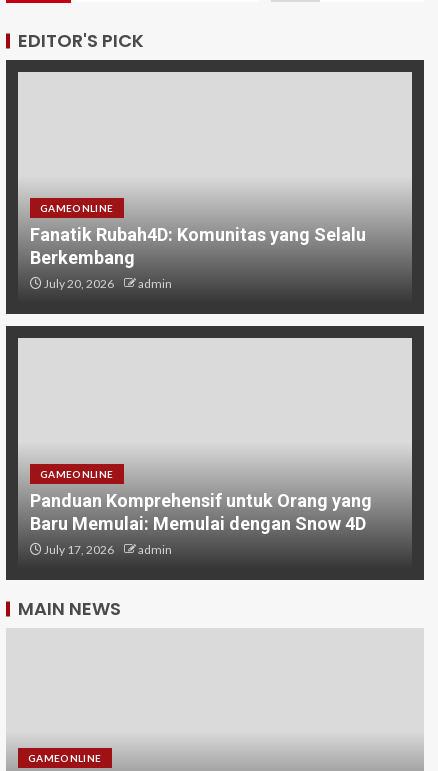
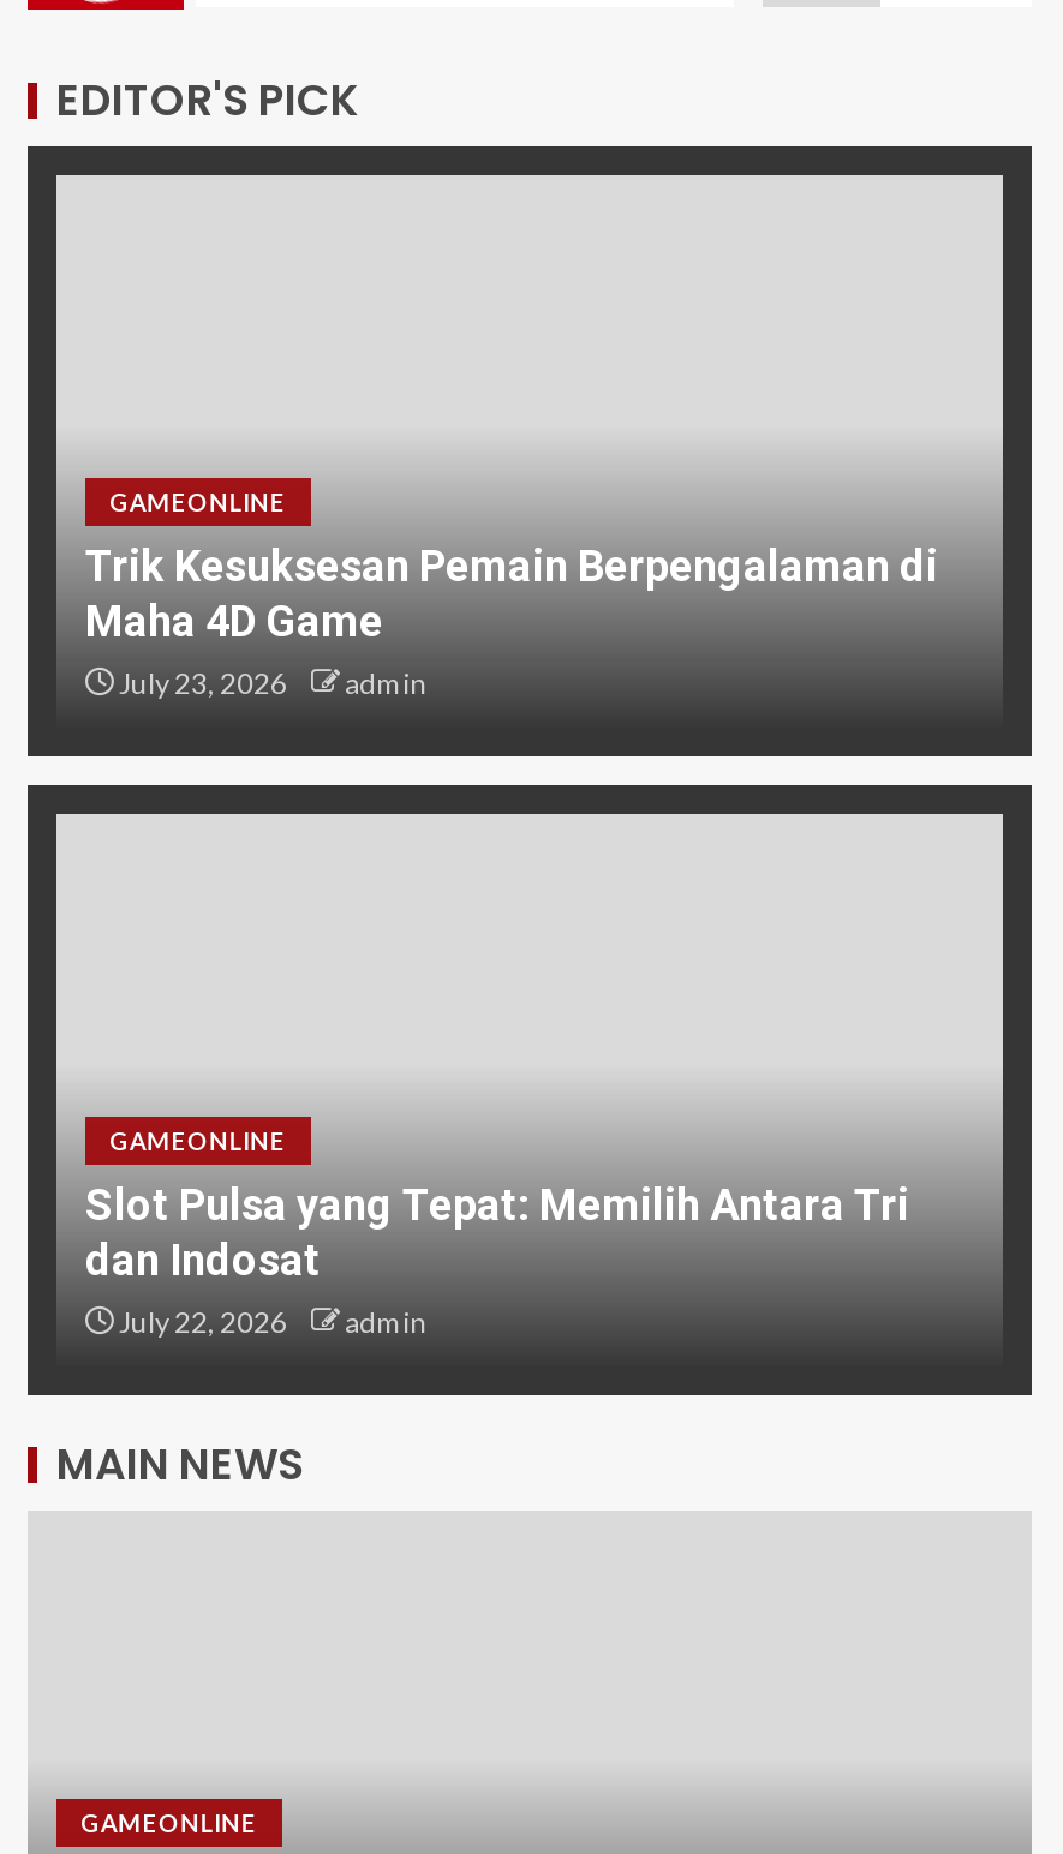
[30,224,366,291] Fanatik Rubah4D: Komunitas yang Selalu | Berkembang | July 20, 2026 -> [85,540,938,701] Trik Kesuksesan Pemain Berpengalaman di | Maha 4D Game | July 23, 2026
[30,490,372,557] Panduan Komprehensif untuk Orang yang | Baru Memulai: Memulai dengan Snow 4D | July 17, 2026 -> [85,1179,909,1340] Slot Pulsa yang Tepat: Memilih Antara Tri | dan Indosat | July 22, 2026

